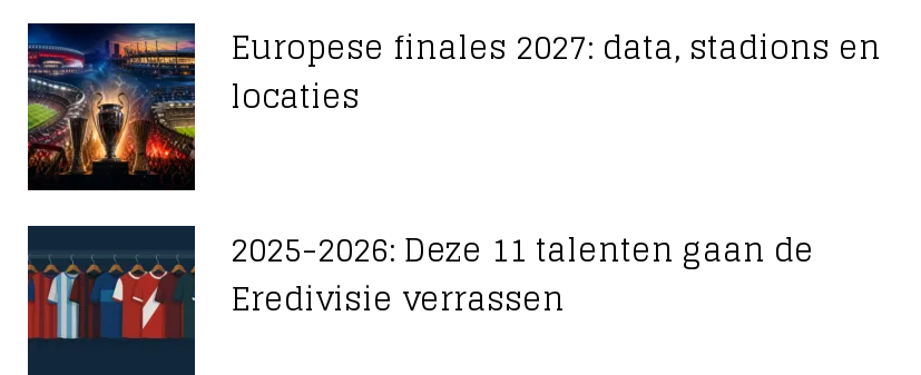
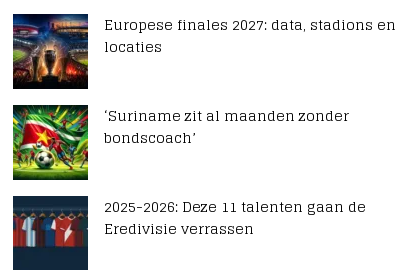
none -> [12,103,349,180] [image] | ‘Suriname zit al maanden zonder | bondscoach’

